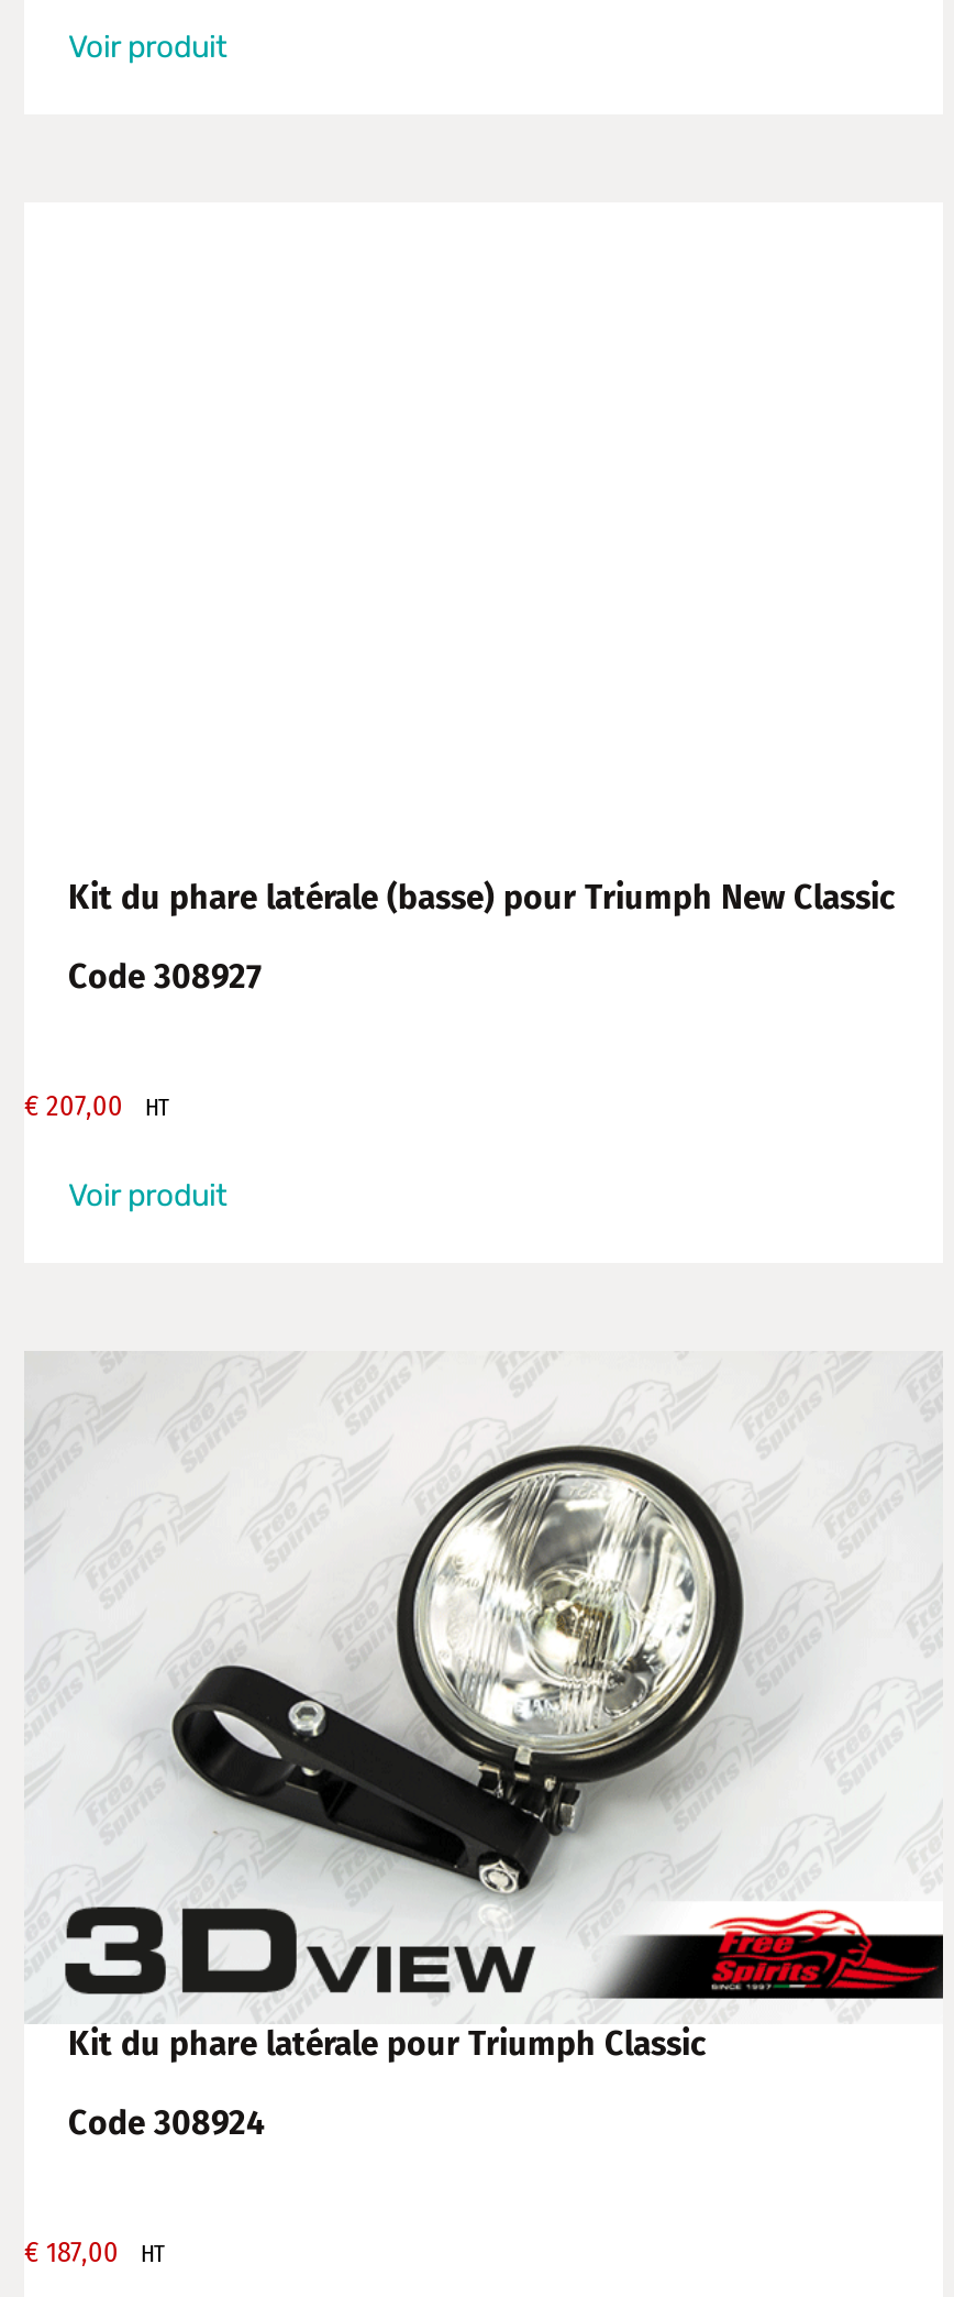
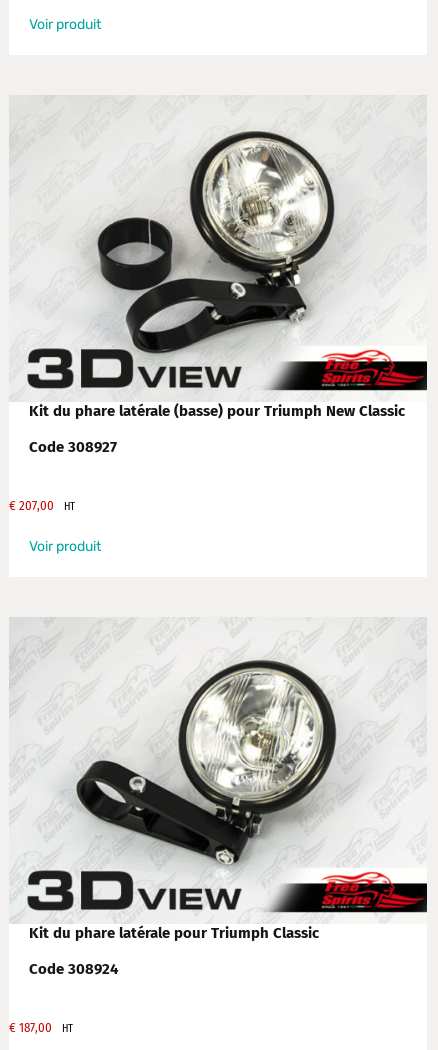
none -> [10,96,428,399] [image]

